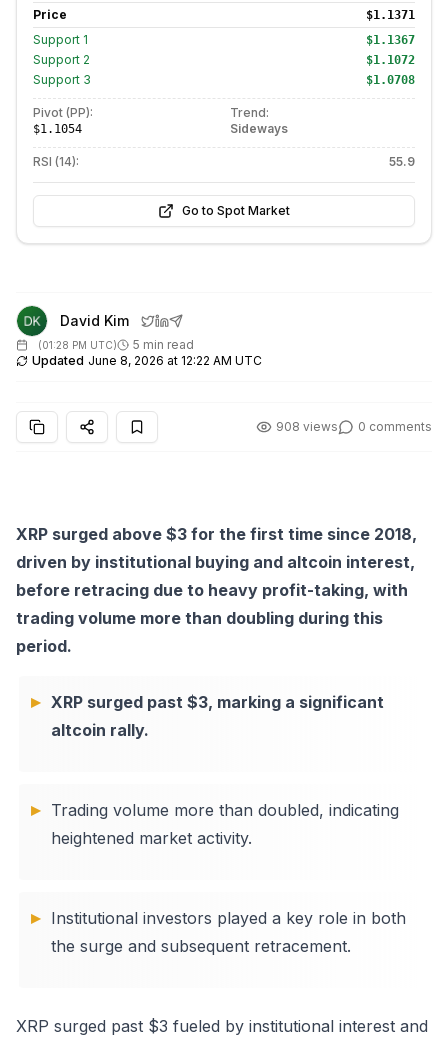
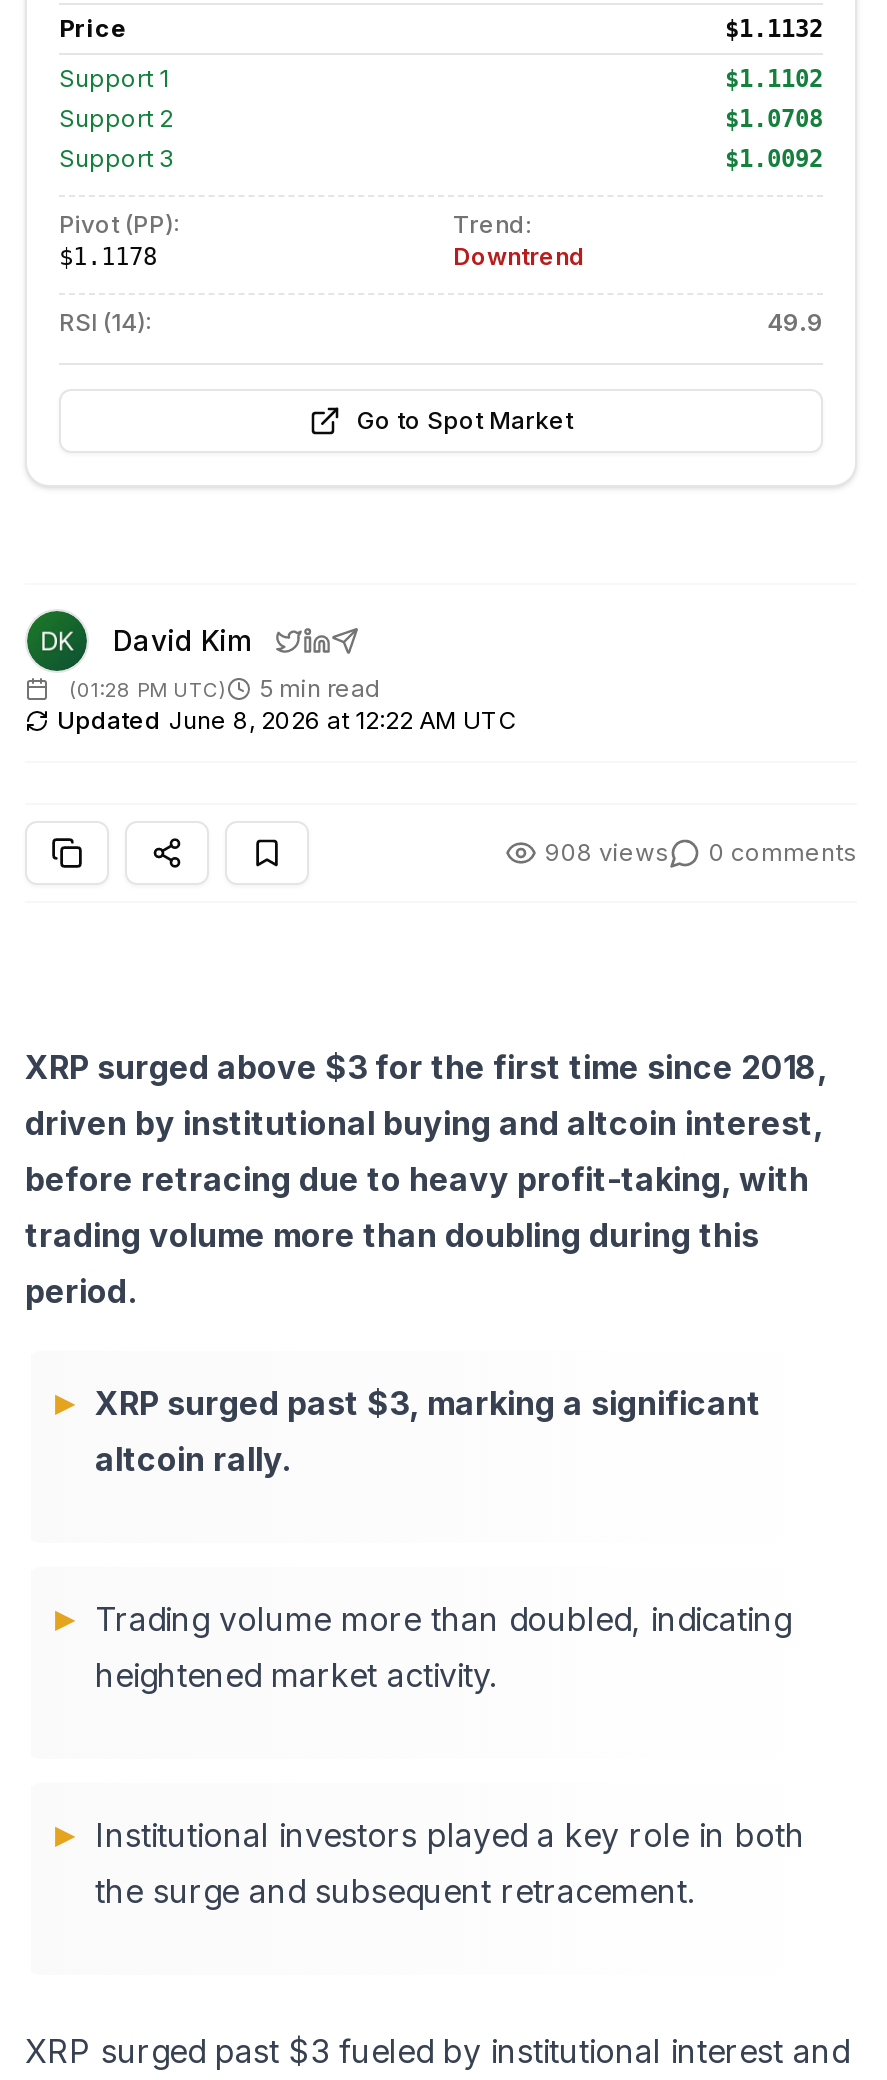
[366,8,415,22] $1.1371 -> [725,15,823,43] $1.1132
[366,33,415,47] $1.1367 -> [725,65,823,93] $1.1102
[366,53,415,67] $1.1072 -> [725,105,823,133] $1.0708
[366,73,415,87] $1.0708 -> [725,145,823,173] $1.0092
[33,122,82,136] $1.1054 -> [59,243,157,271] $1.1178
[230,121,288,136] Sideways -> [453,241,585,271] Downtrend
[389,154,415,169] 55.9 -> [767,307,823,337] 49.9

